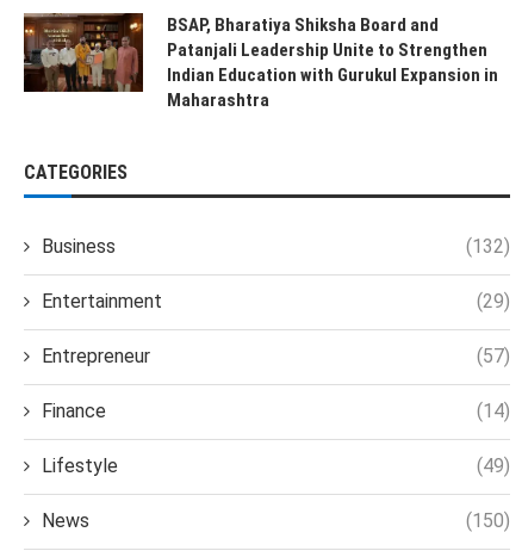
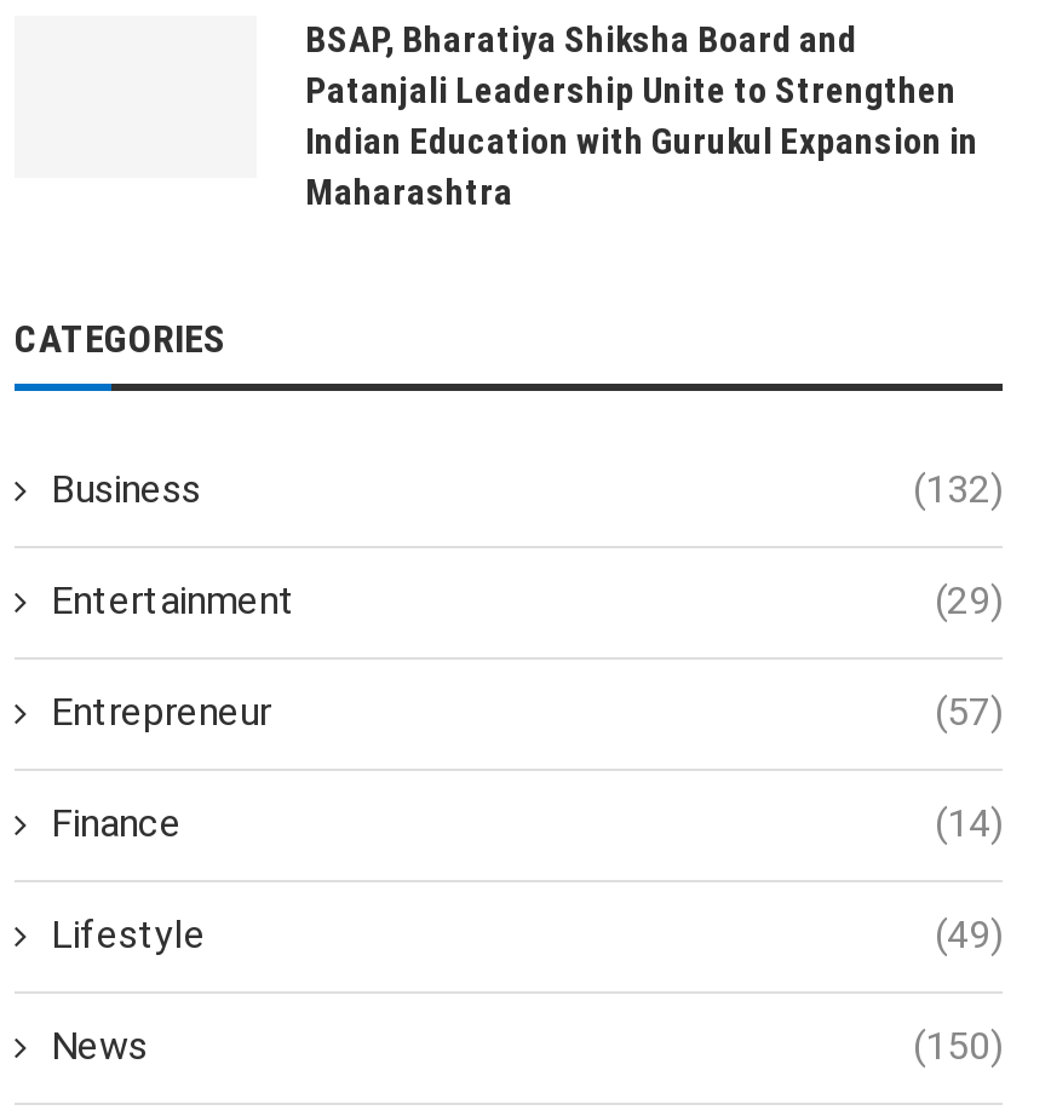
[23,12,144,93] [image] -> none

